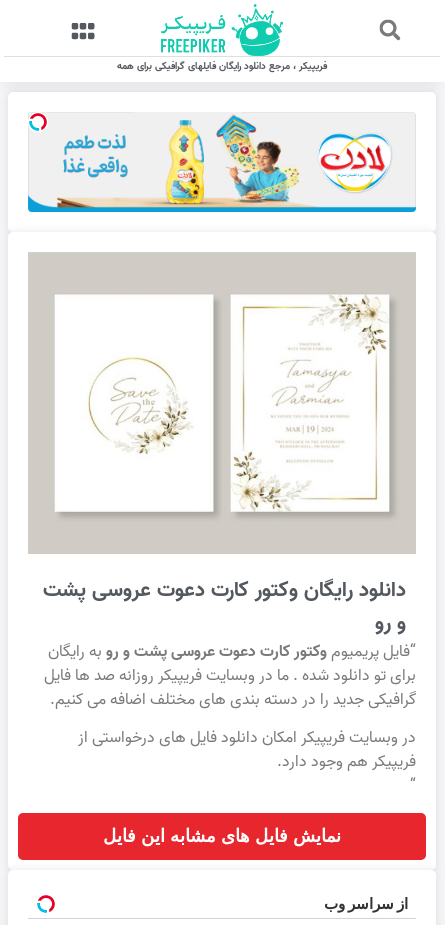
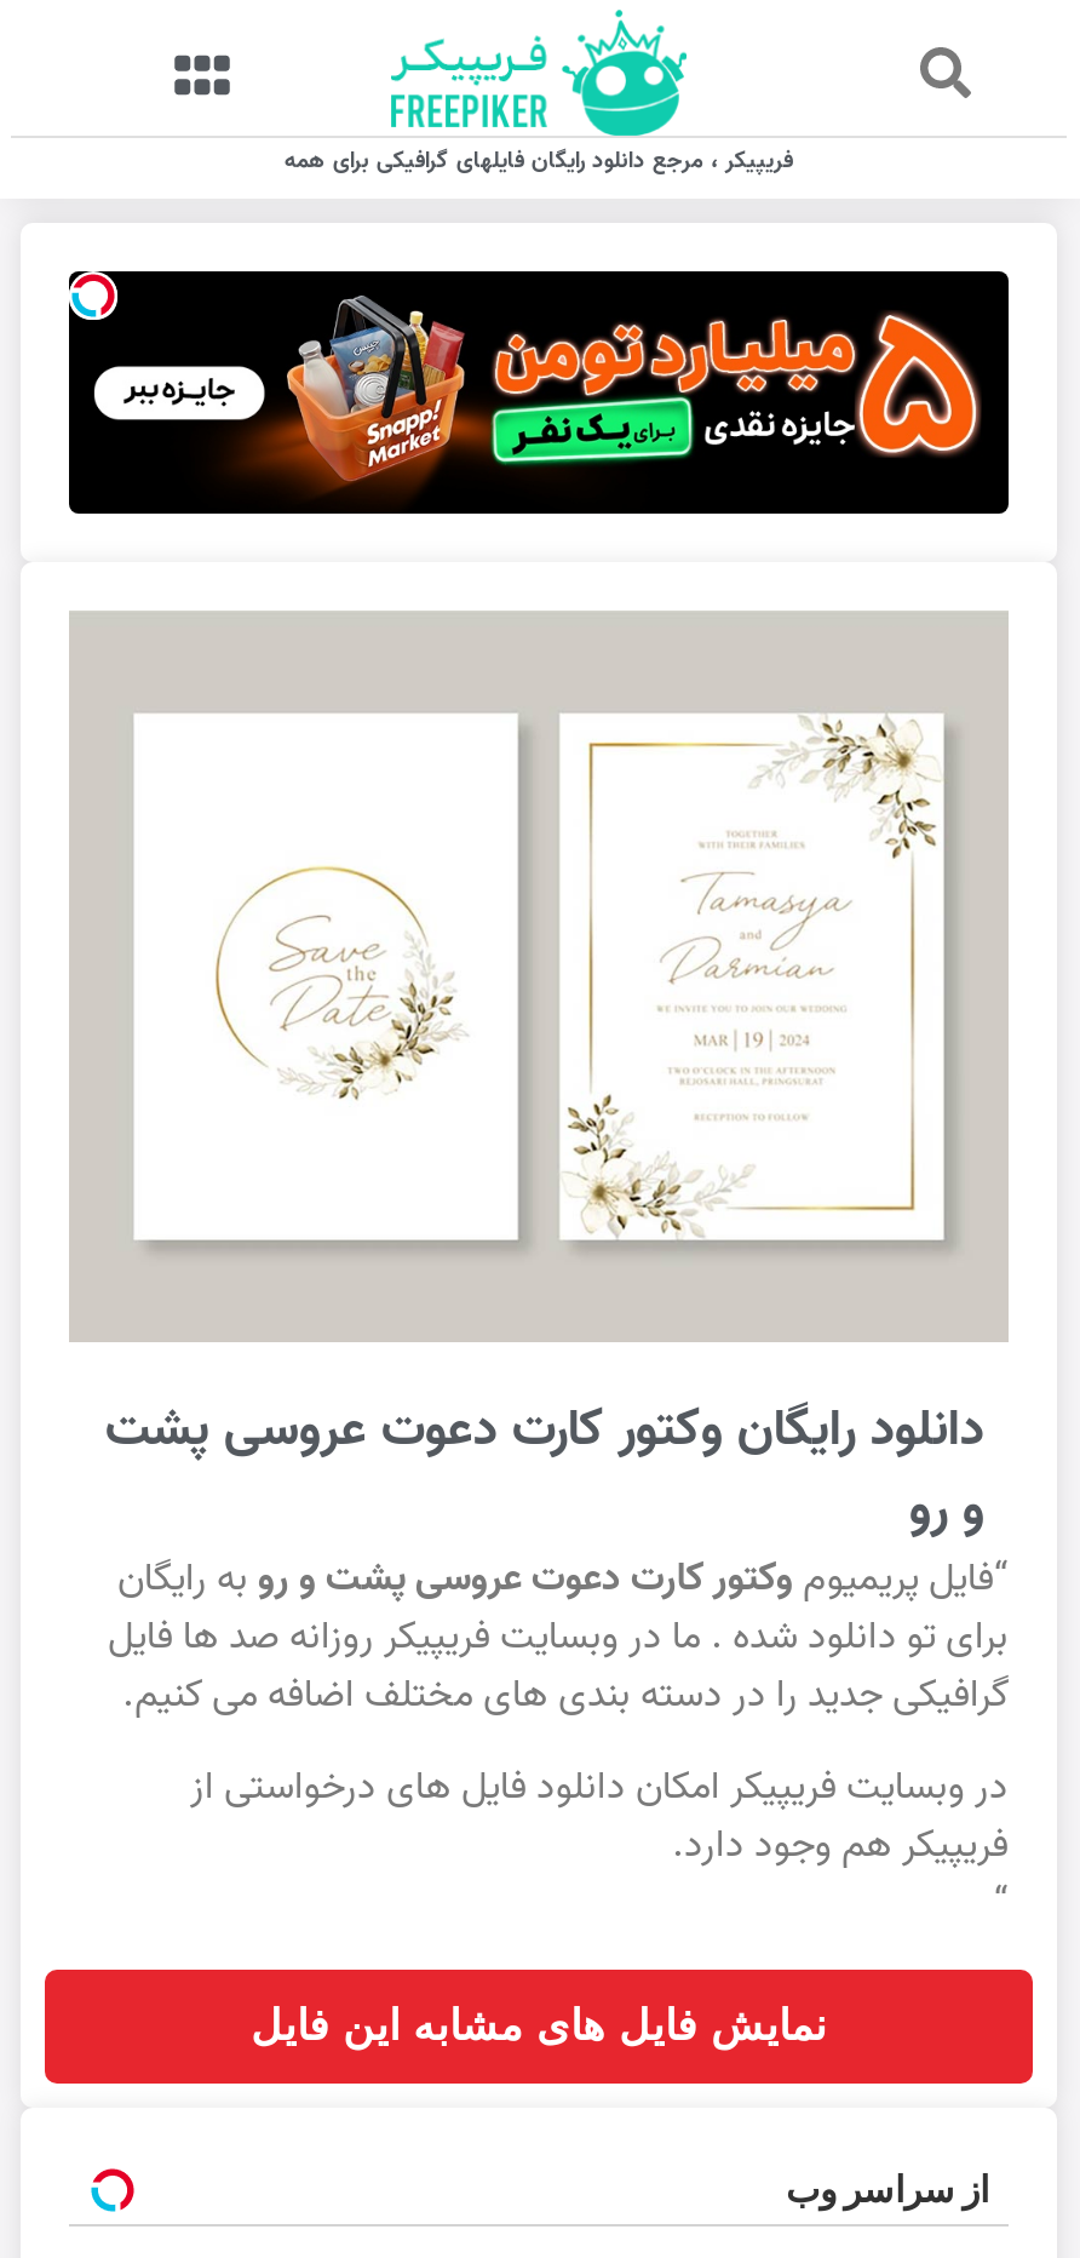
[27,112,417,213] [image] -> [67,269,1011,516] [image]

